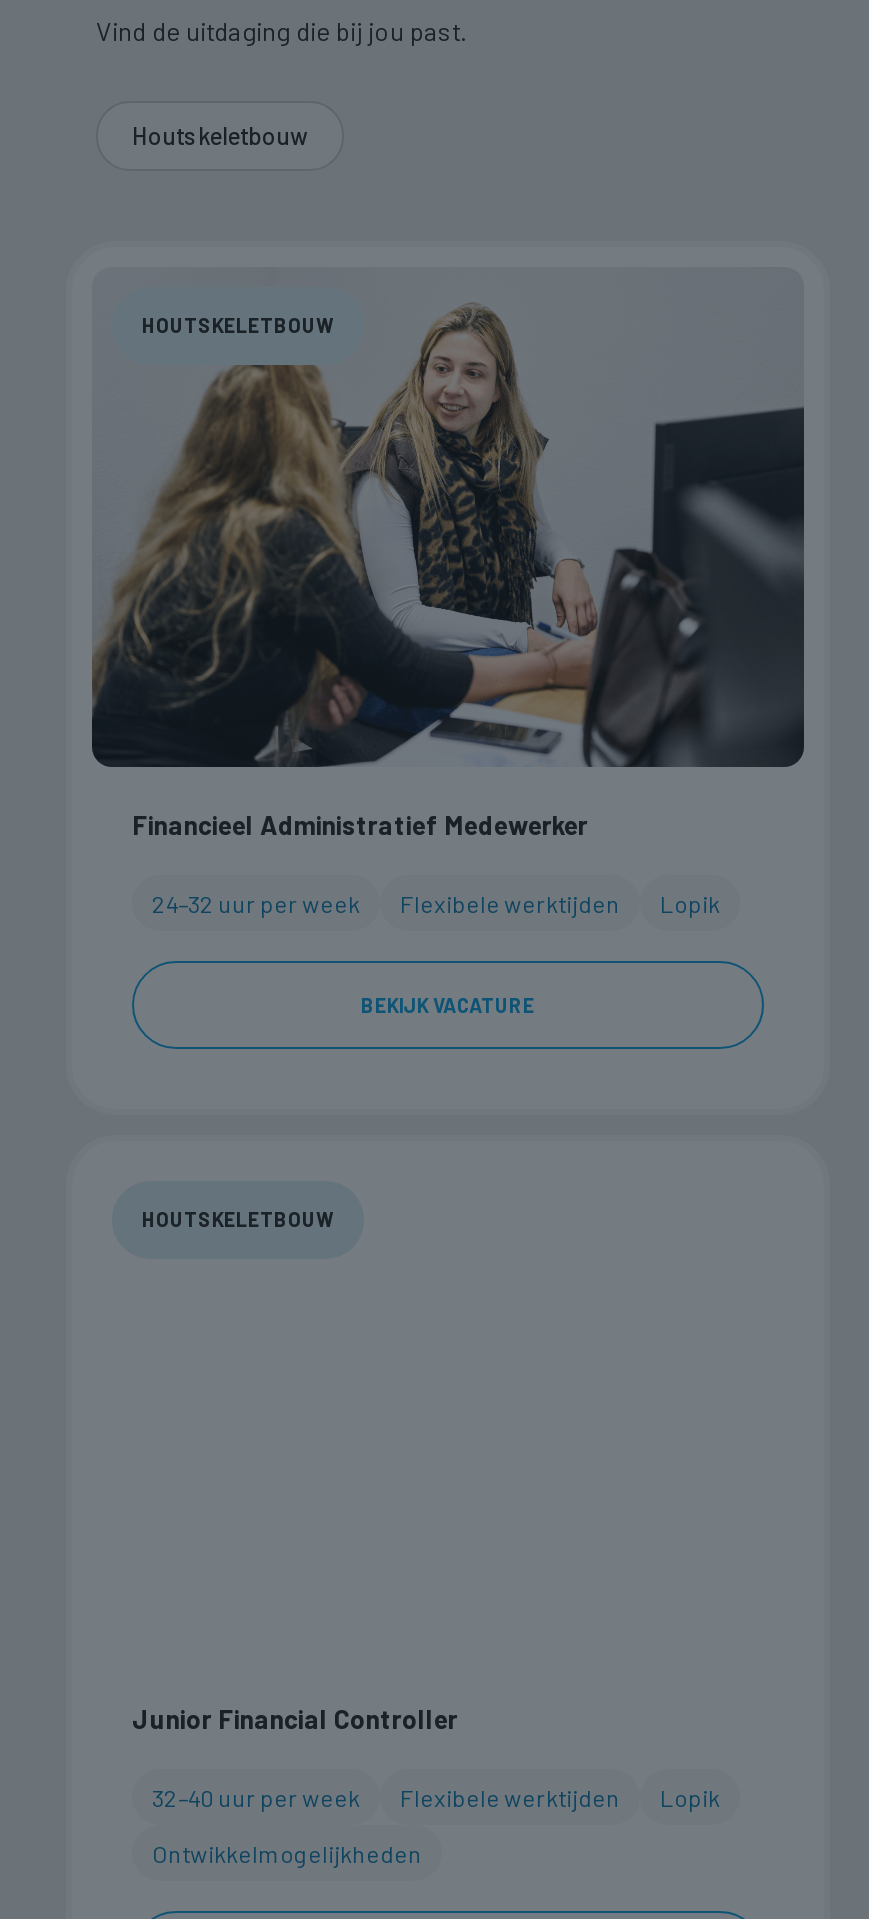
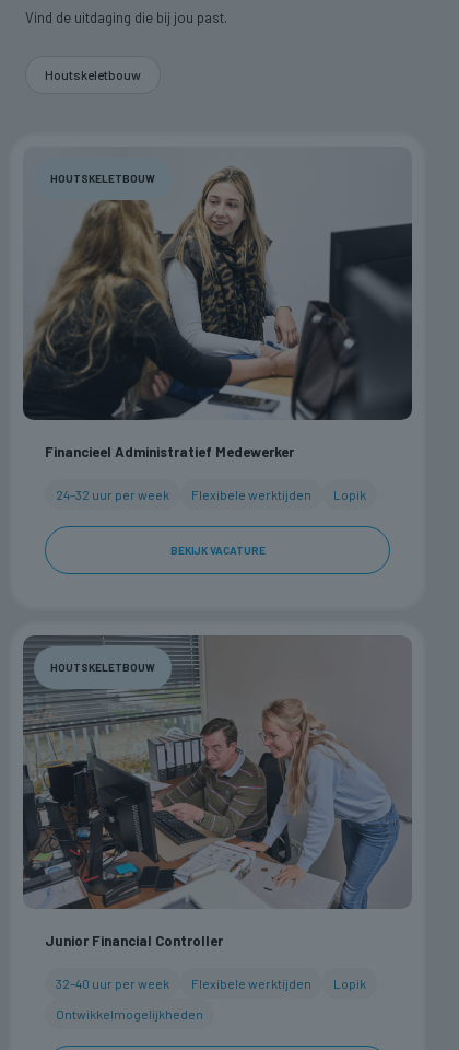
none -> [22,634,413,910] [image]

